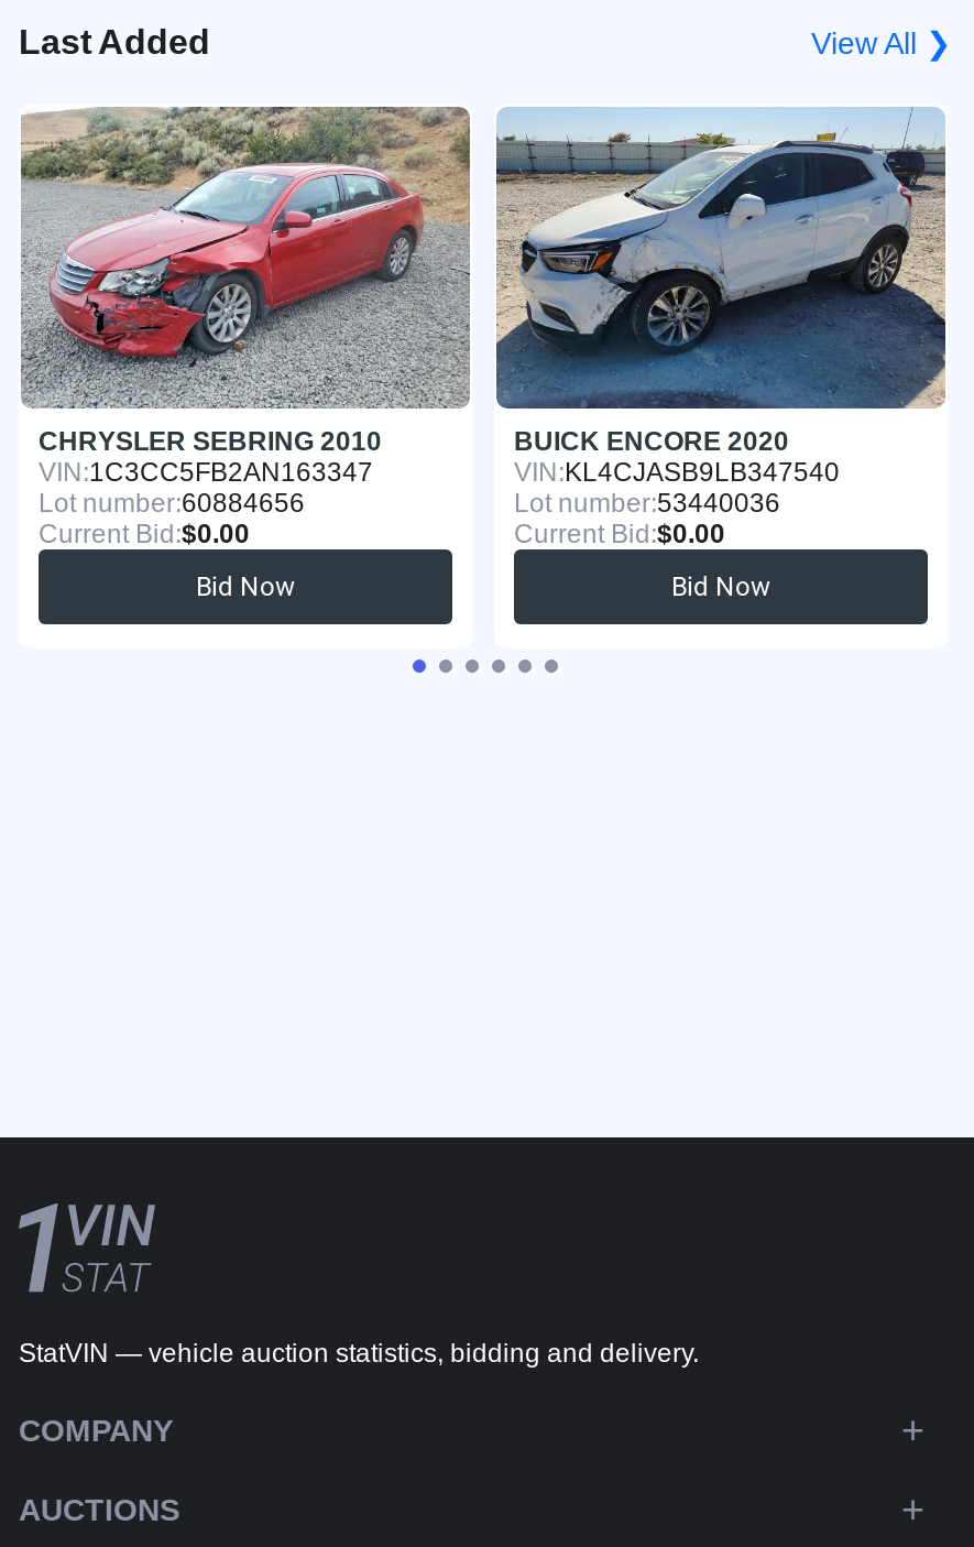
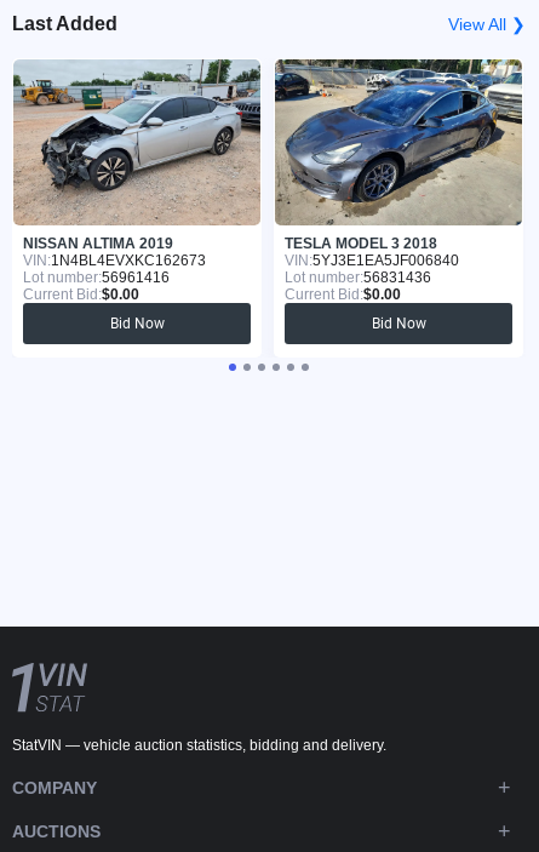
[21,107,470,518] [image] | CHRYSLER SEBRING 2010 | VIN: 1C3CC5FB2AN163347 | Lot number:60884656 -> [12,59,262,286] [image] | NISSAN ALTIMA 2019 | VIN: 1N4BL4EVXKC162673 | Lot number:56961416
[494,107,948,518] [image] | BUICK ENCORE 2020 | VIN: KL4CJASB9LB347540 | Lot number:53440036 -> [275,58,522,286] [image] | TESLA MODEL 3 2018 | VIN: 5YJ3E1EA5JF006840 | Lot number:56831436

